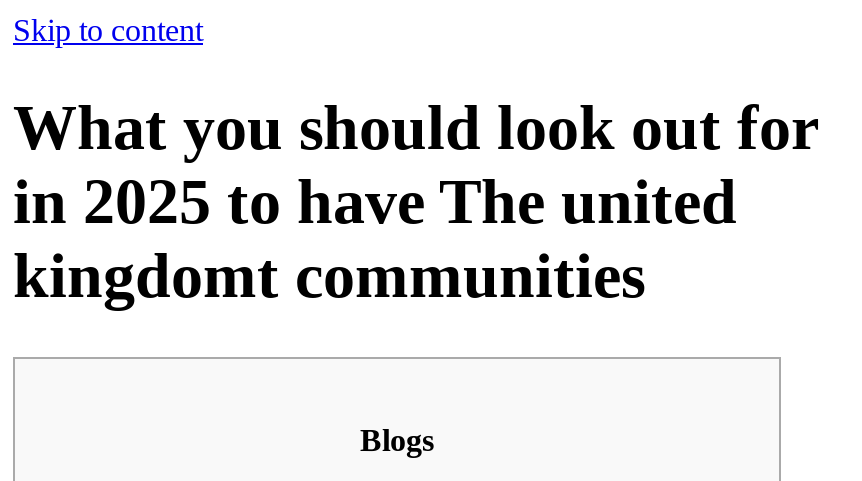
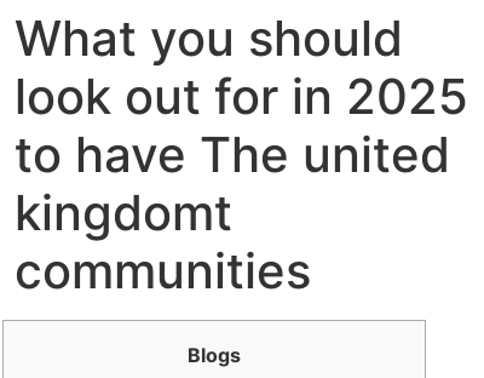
[13,13,817,312] Skip to content | What you should look out for | in 2025 to have The united | kingdomt communities -> [15,8,468,300] What you should | look out for in 2025 | to have The united | kingdomt | communities

